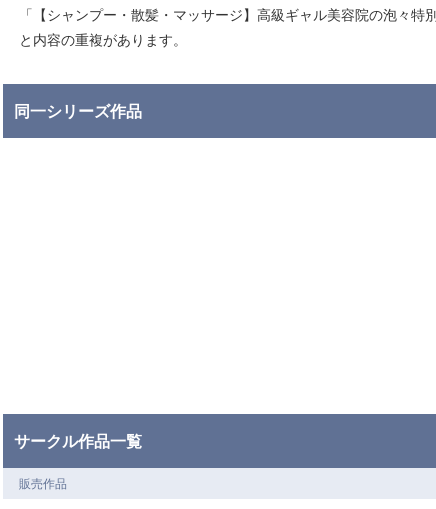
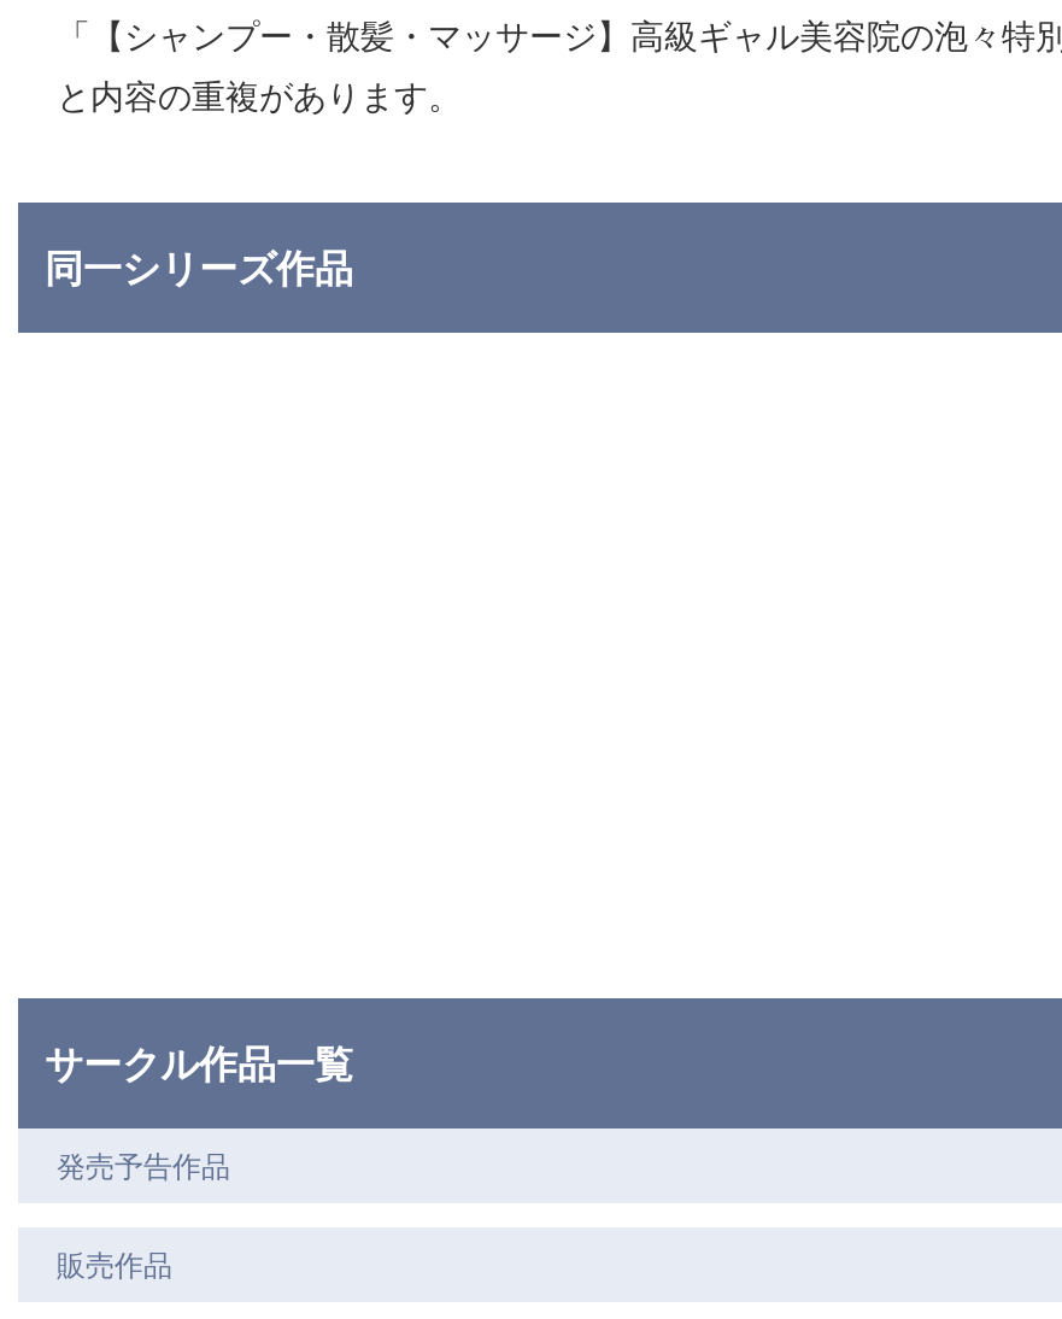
none -> [57,1143,230,1184] 発売予告作品

